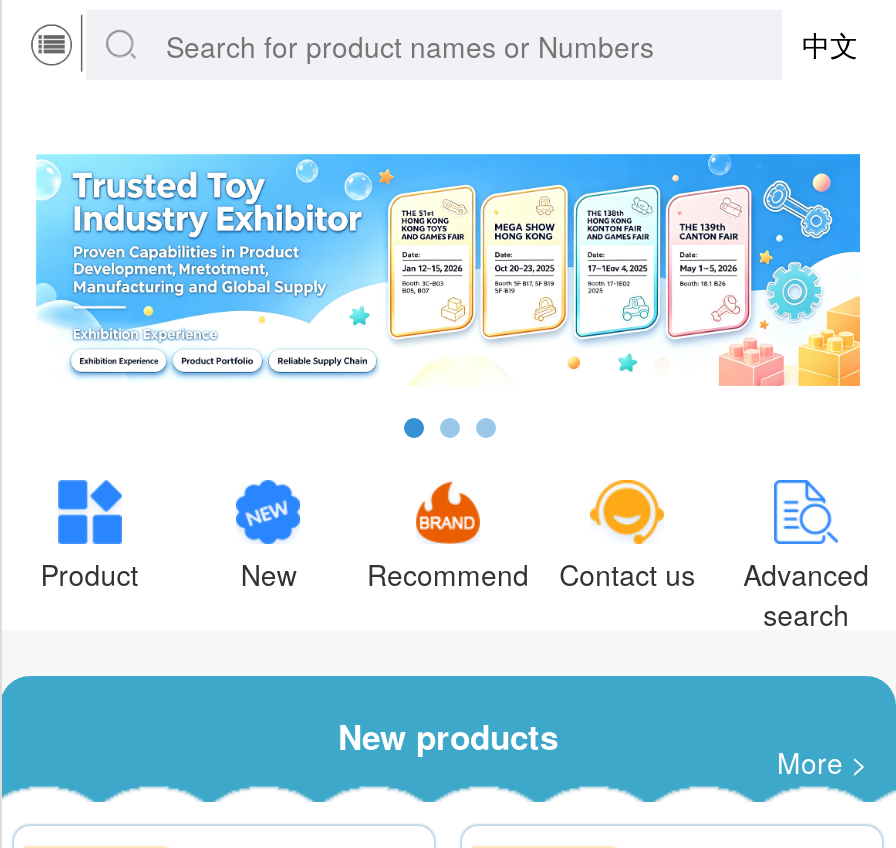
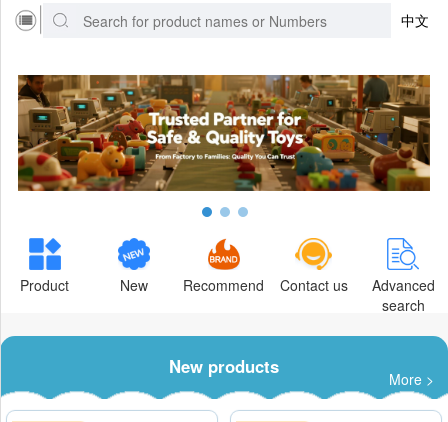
[34,152,862,388] [image] -> [17,74,431,192] [image]

